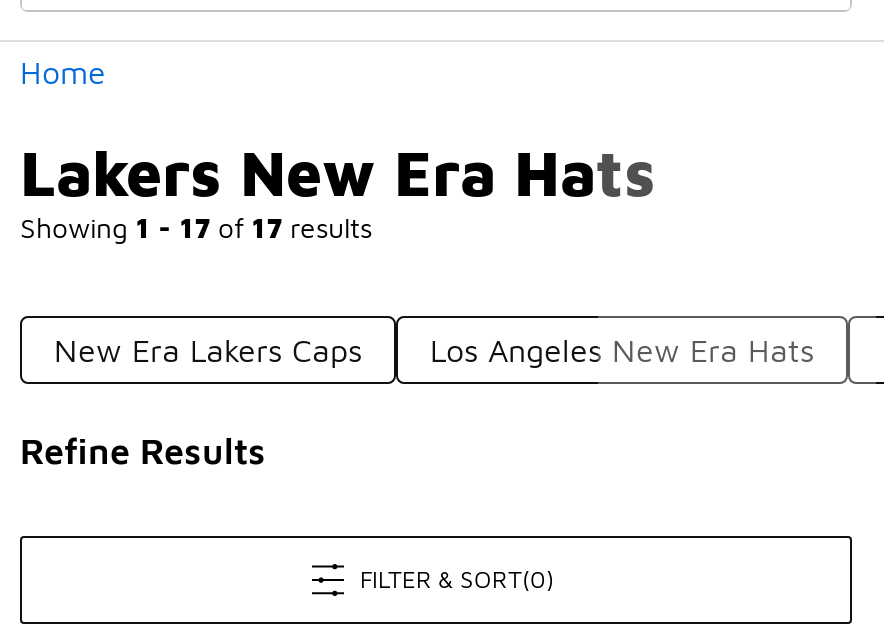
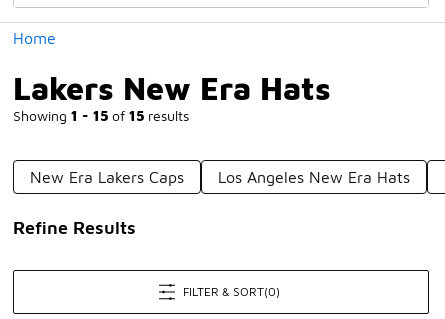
[20,210,372,244] Showing 1 - 17 of 17 results -> [13,107,189,124] Showing 1 - 15 of 15 results

